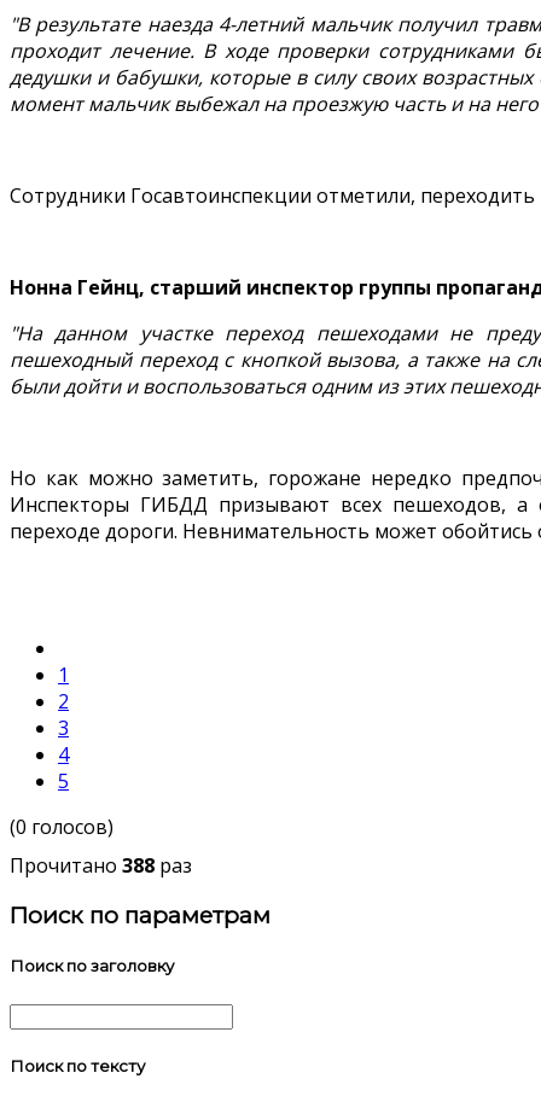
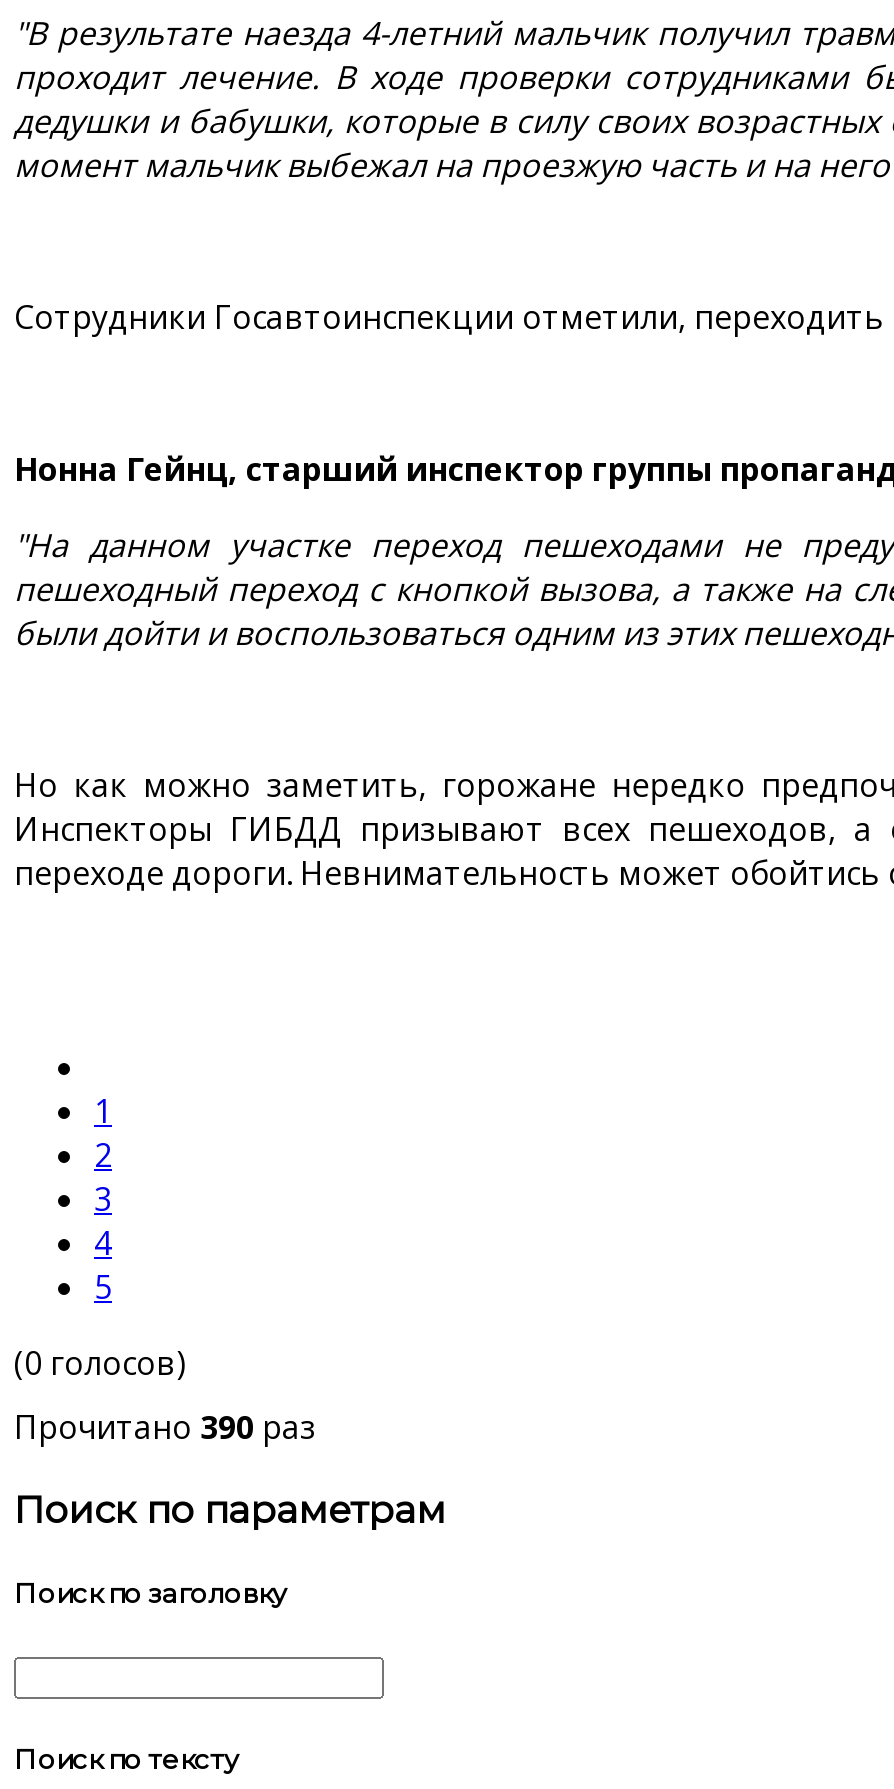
[10,852,192,879] Прочитано 388 раз -> [14,1405,316,1449] Прочитано 390 раз

